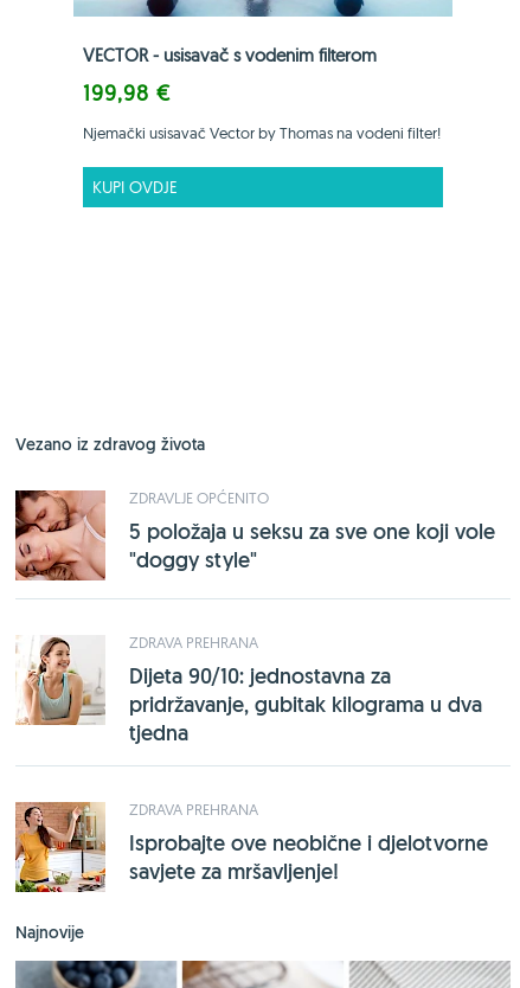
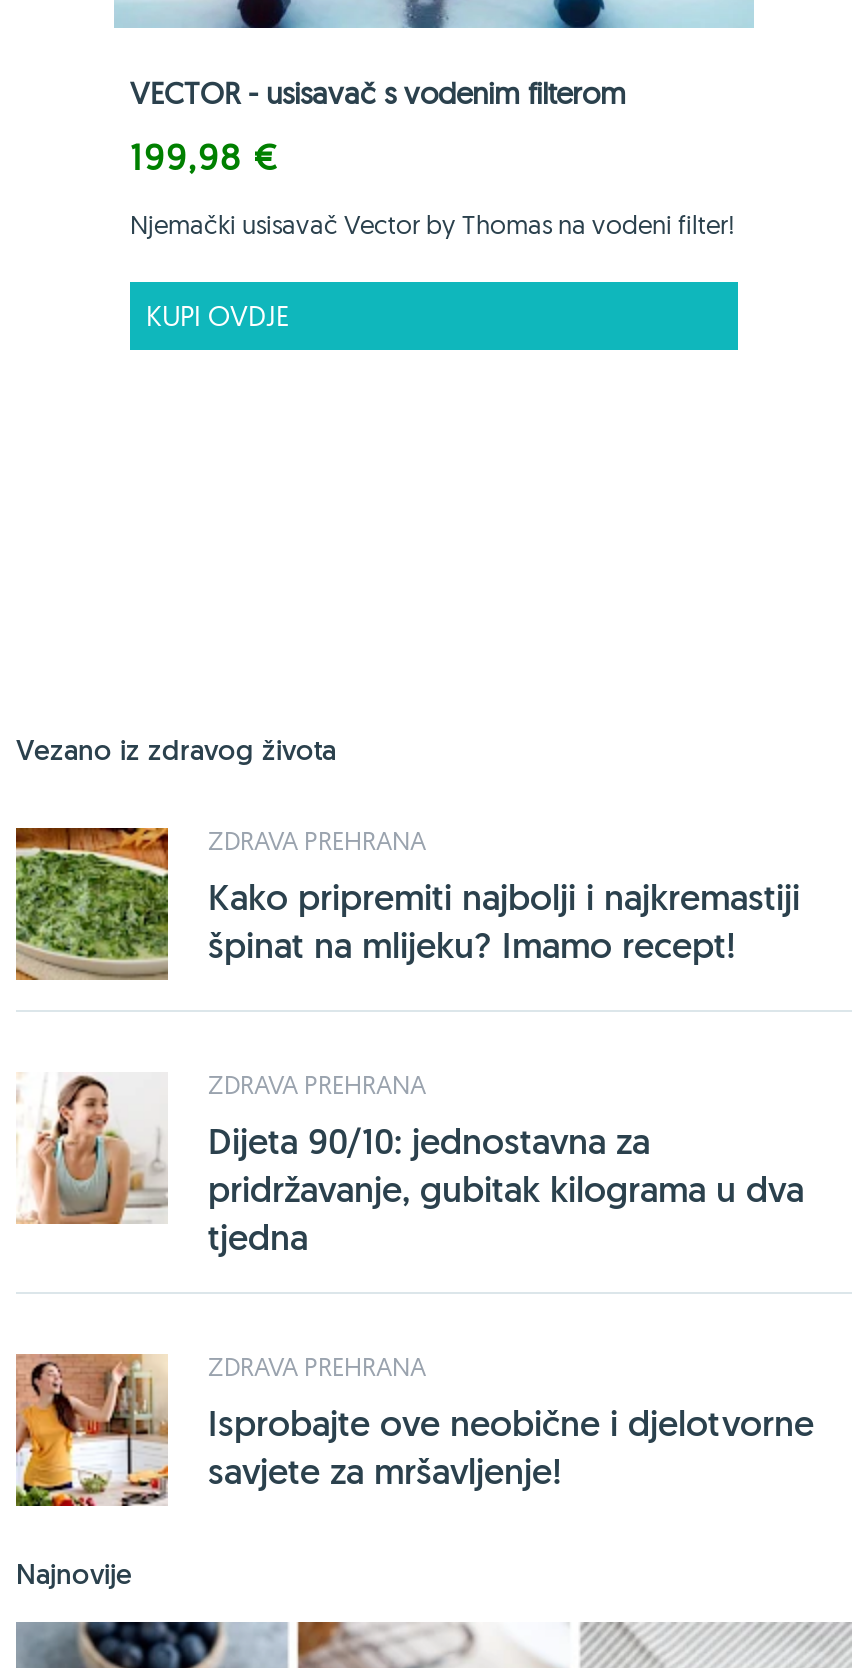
[14,488,495,582] [image] | ZDRAVLJE OPĆENITO | 5 položaja u seksu za sve one koji vole | "doggy style" -> [14,824,800,980] [image] | ZDRAVA PREHRANA | Kako pripremiti najbolji i najkremastiji | špinat na mlijeku? Imamo recept!

